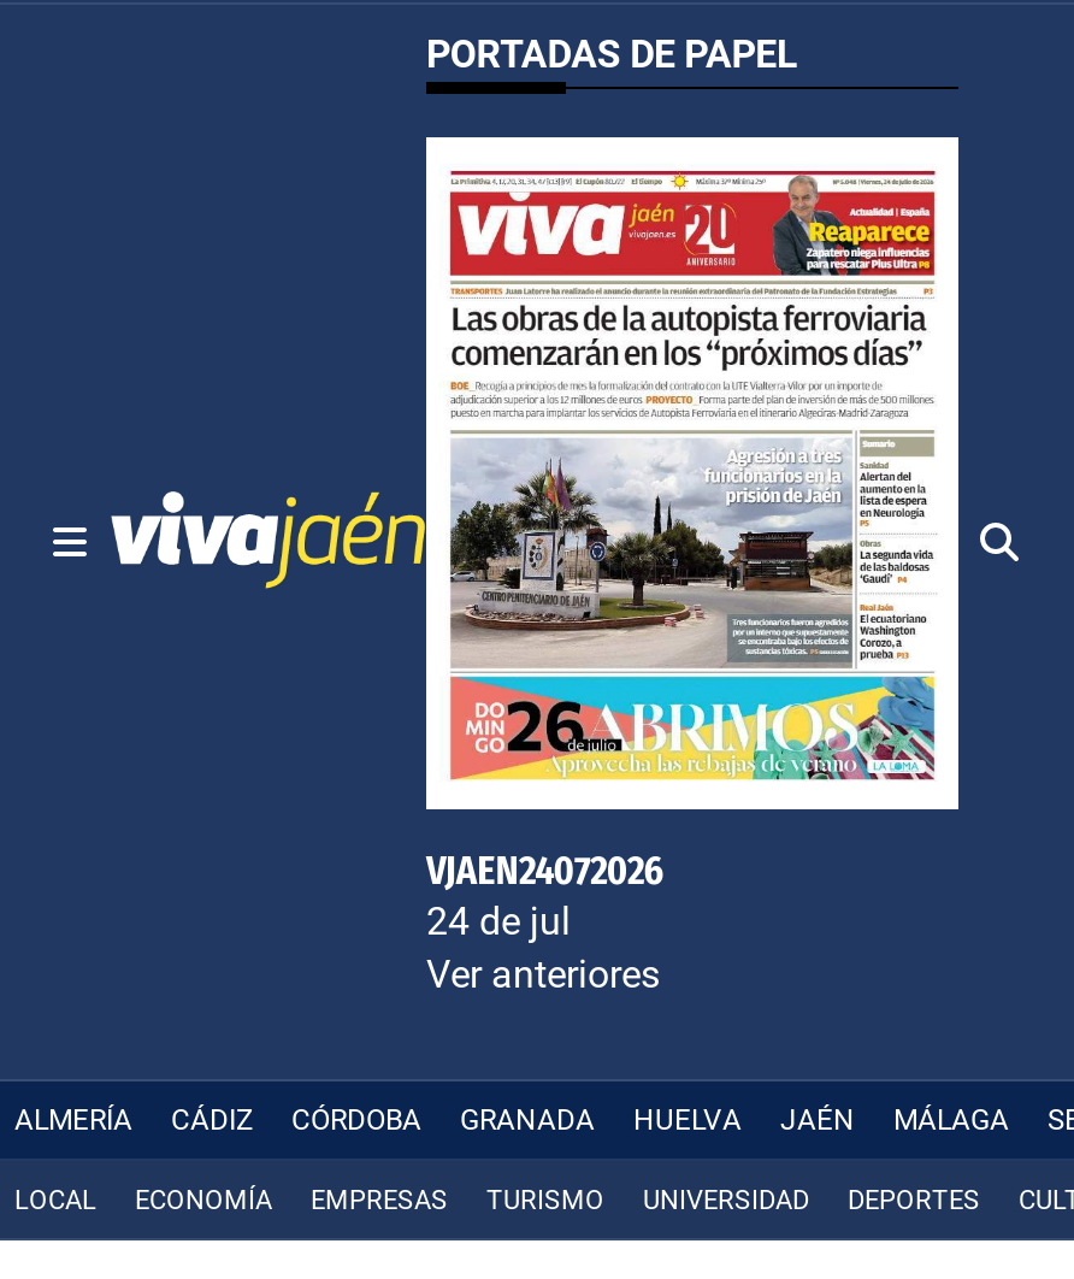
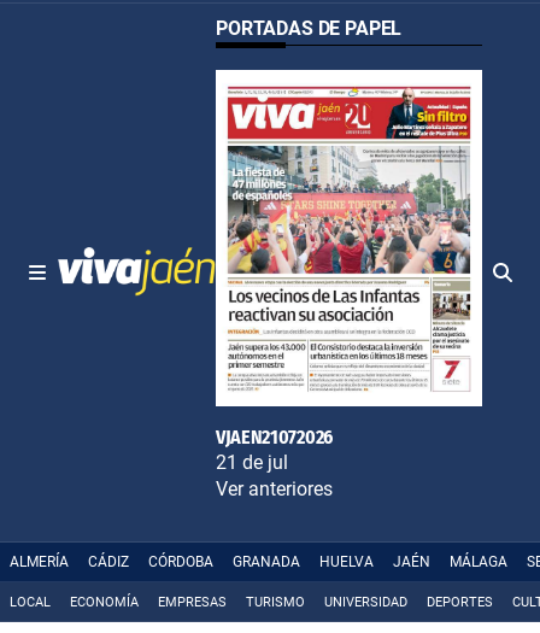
[426,173,937,943] [image] | VJAEN24072026 | 24 de jul -> [216,87,471,473] [image] | VJAEN21072026 | 21 de jul

